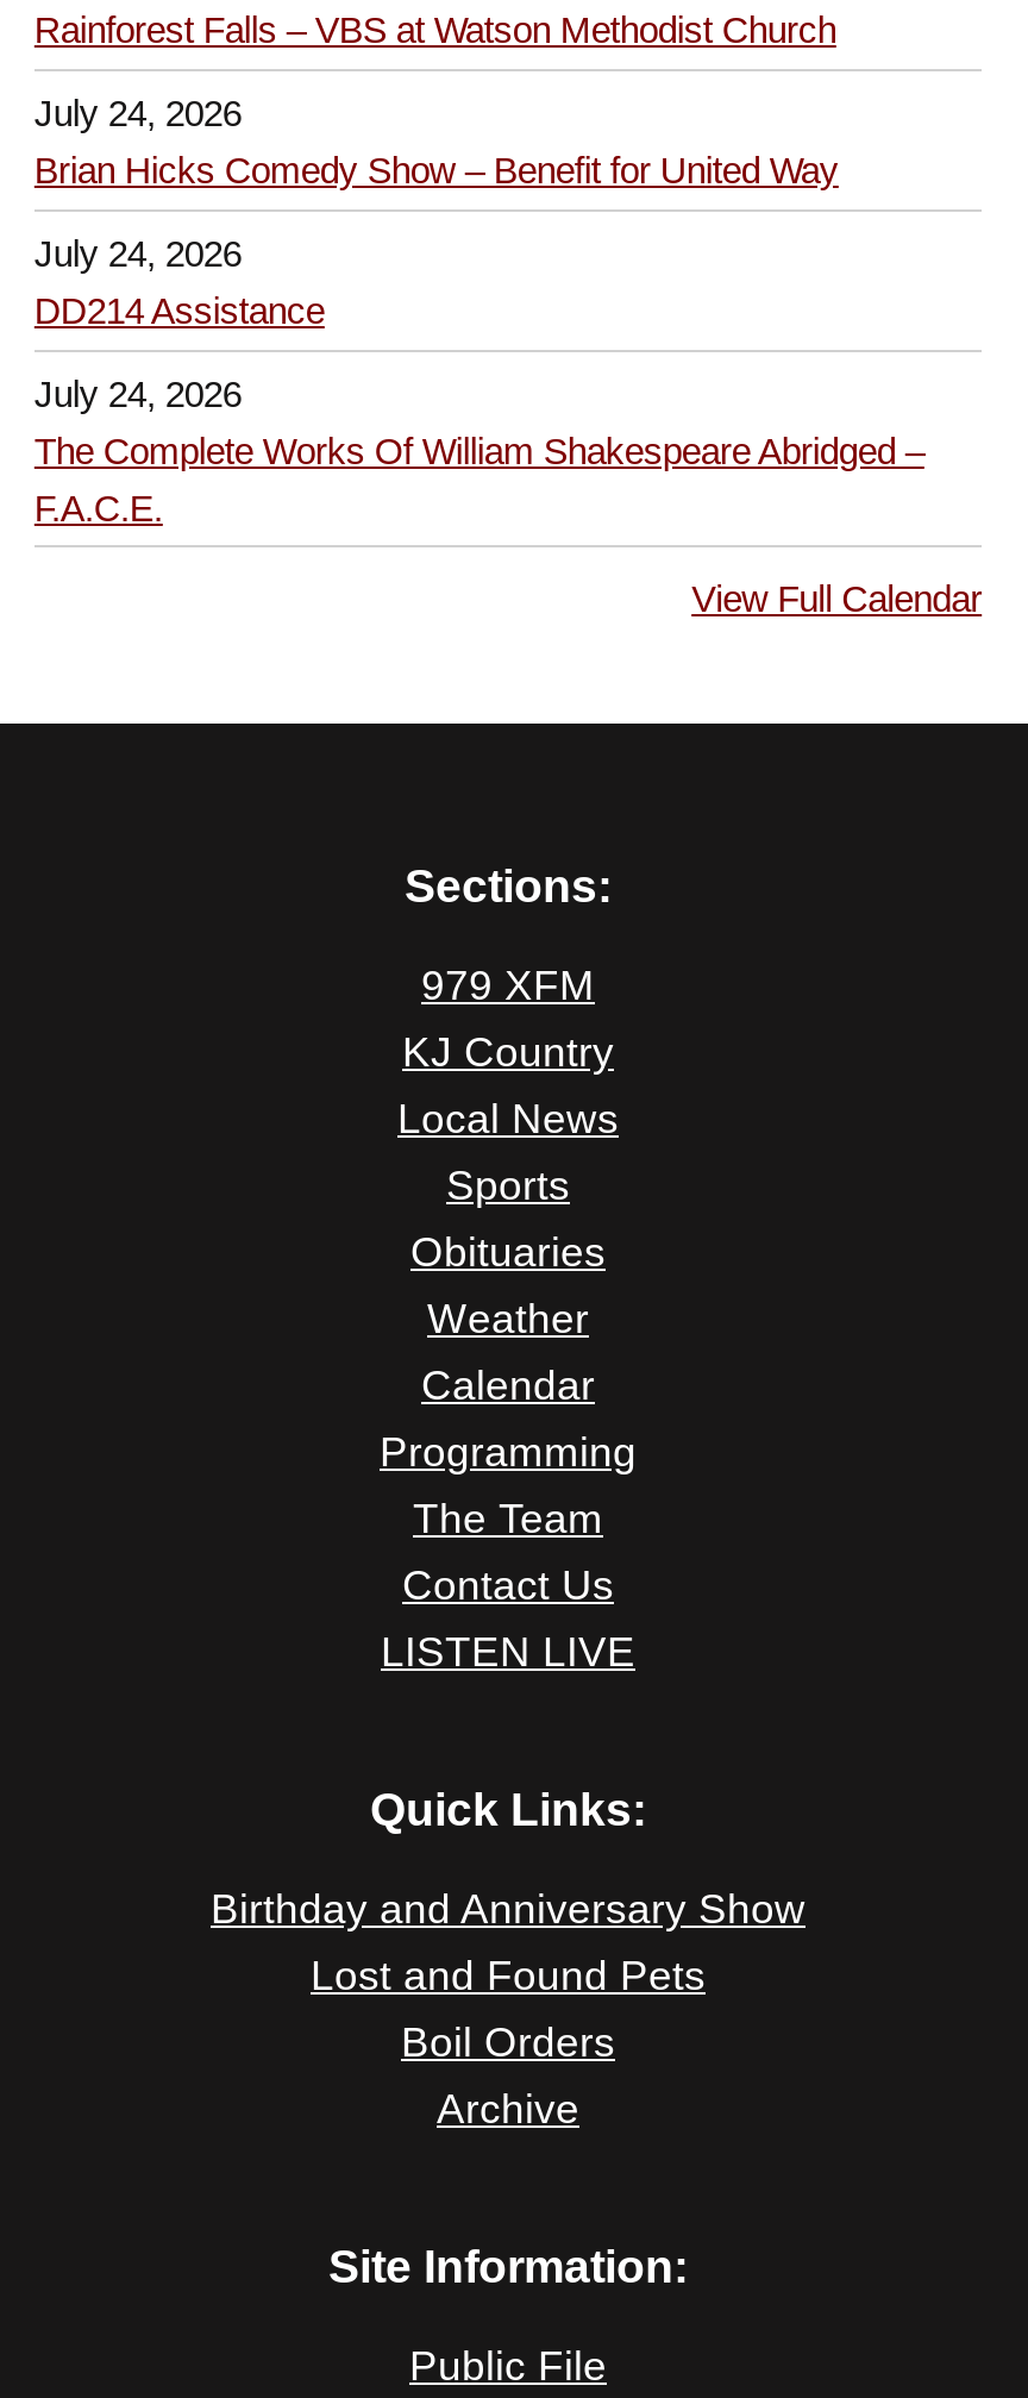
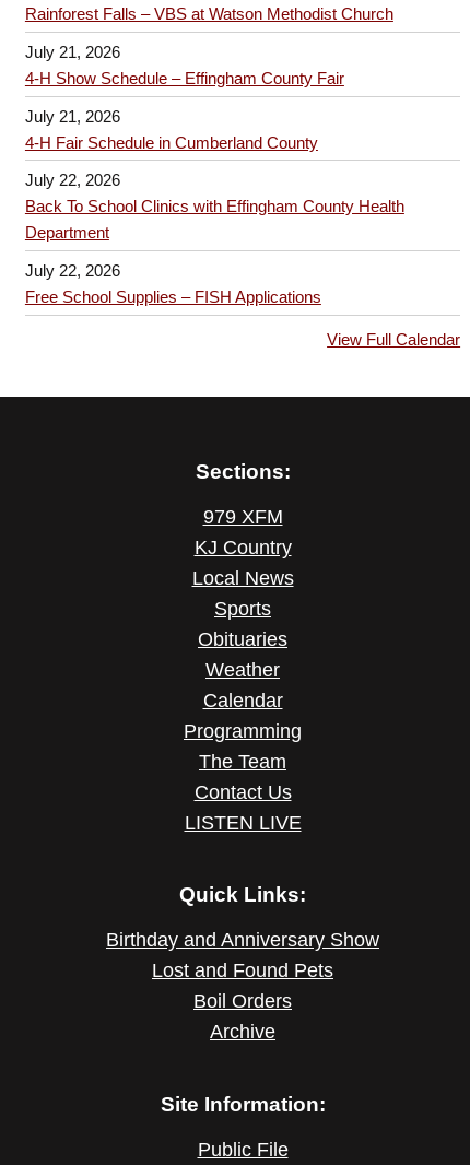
[34,93,924,527] July 24, 2026 | Brian Hicks Comedy Show – Benefit for United Way | July 24, 2026 | DD214 Assistance | July 24, 2026 | The Complete Works Of William Shakespeare Abridged – | F.A.C.E. -> [25,43,404,306] July 21, 2026 | 4-H Show Schedule – Effingham County Fair | July 21, 2026 | 4-H Fair Schedule in Cumberland County | July 22, 2026 | Back To School Clinics with Effingham County Health | Department | July 22, 2026 | Free School Supplies – FISH Applications

